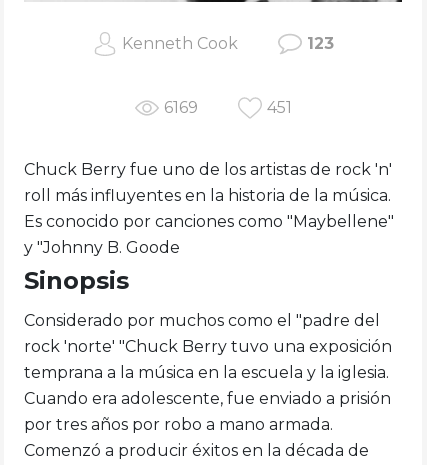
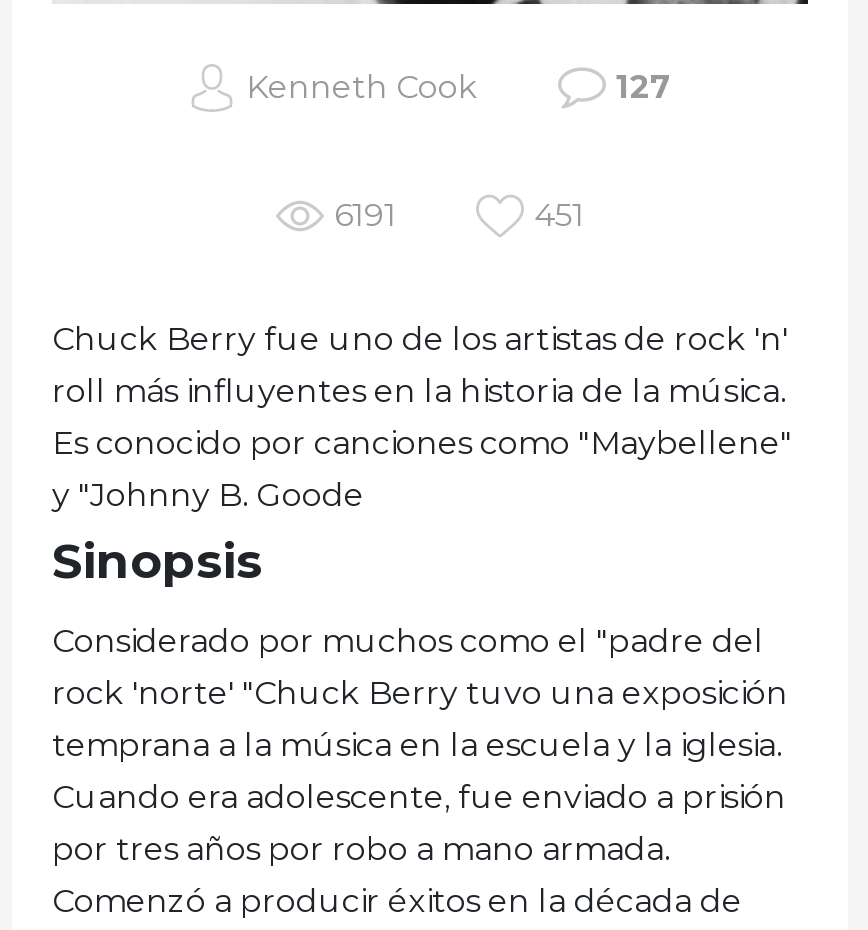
[306,34,333,53] 123 -> [616,68,672,106] 127
[163,98,197,117] 6169 -> [334,196,396,234] 6191

